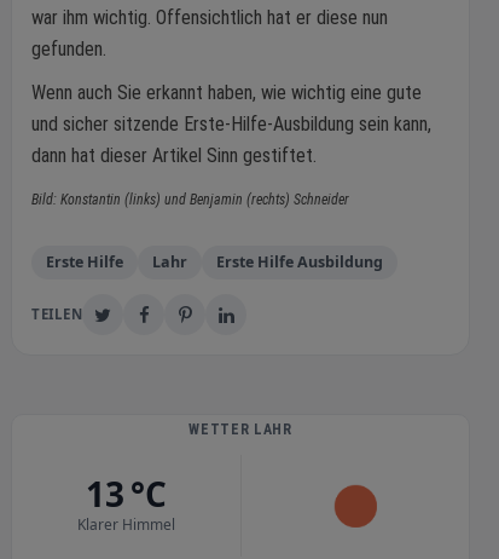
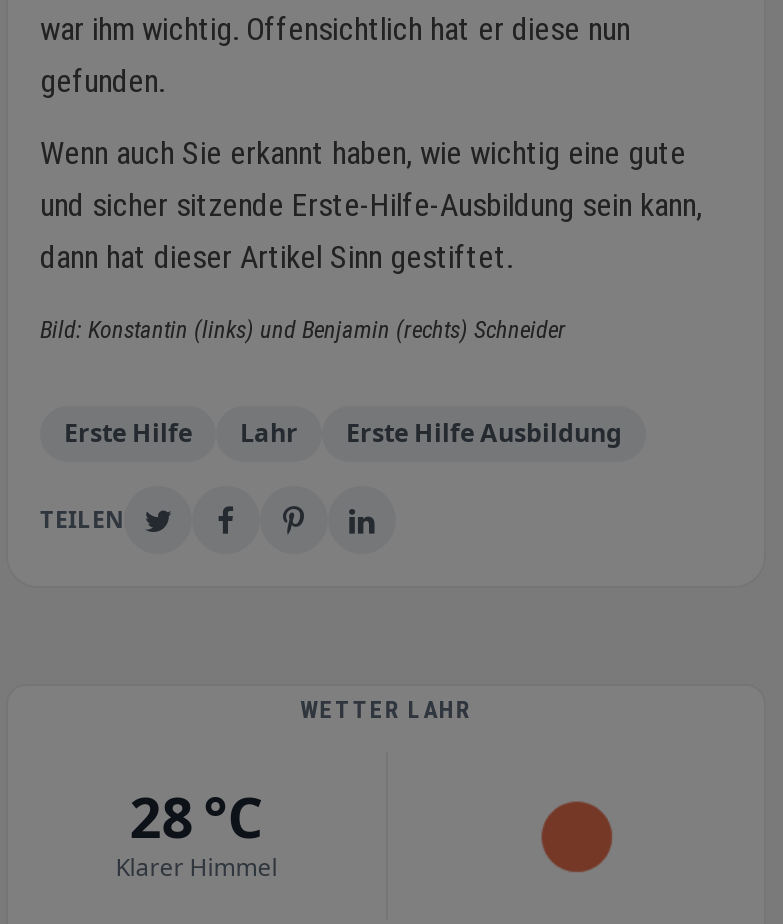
[86,471,166,517] 13 °C -> [130,778,264,854] 28 °C

